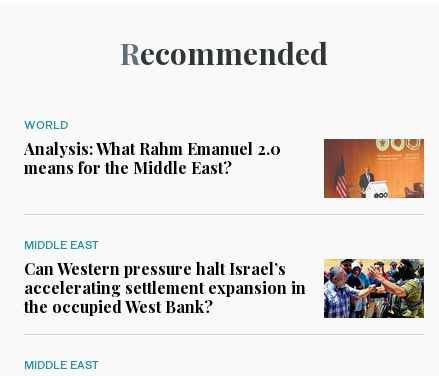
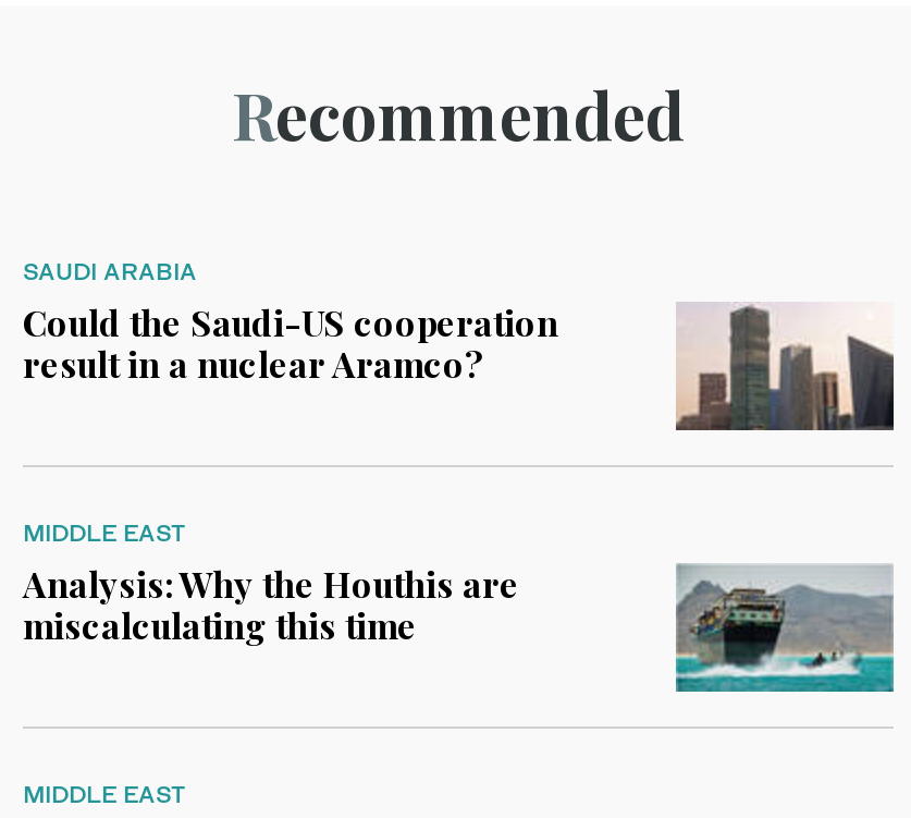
[24,118,281,178] WORLD | Analysis: What Rahm Emanuel 2.0 | means for the Middle East? -> [23,256,558,386] SAUDI ARABIA | Could the Saudi-US cooperation | result in a nuclear Aramco?
[323,138,425,199] [image] -> [676,302,896,432] [image]
[24,258,306,317] Can Western pressure halt Israel’s | accelerating settlement expansion in | the occupied West Bank? -> [23,561,519,648] Analysis: Why the Houthis are | miscalculating this time
[323,258,425,319] [image] -> [674,563,896,694] [image]

